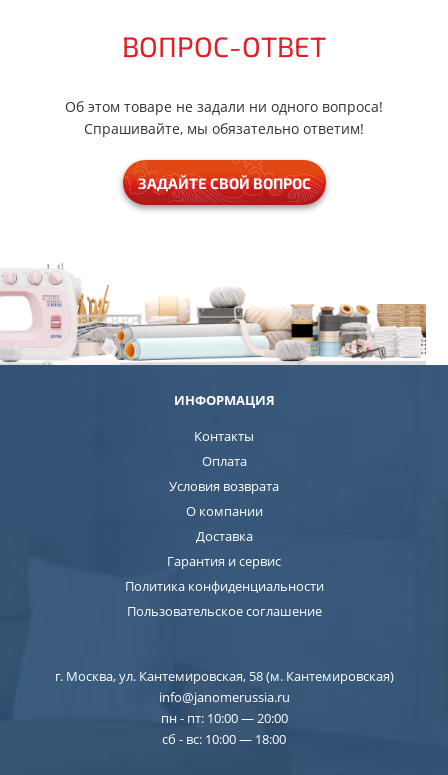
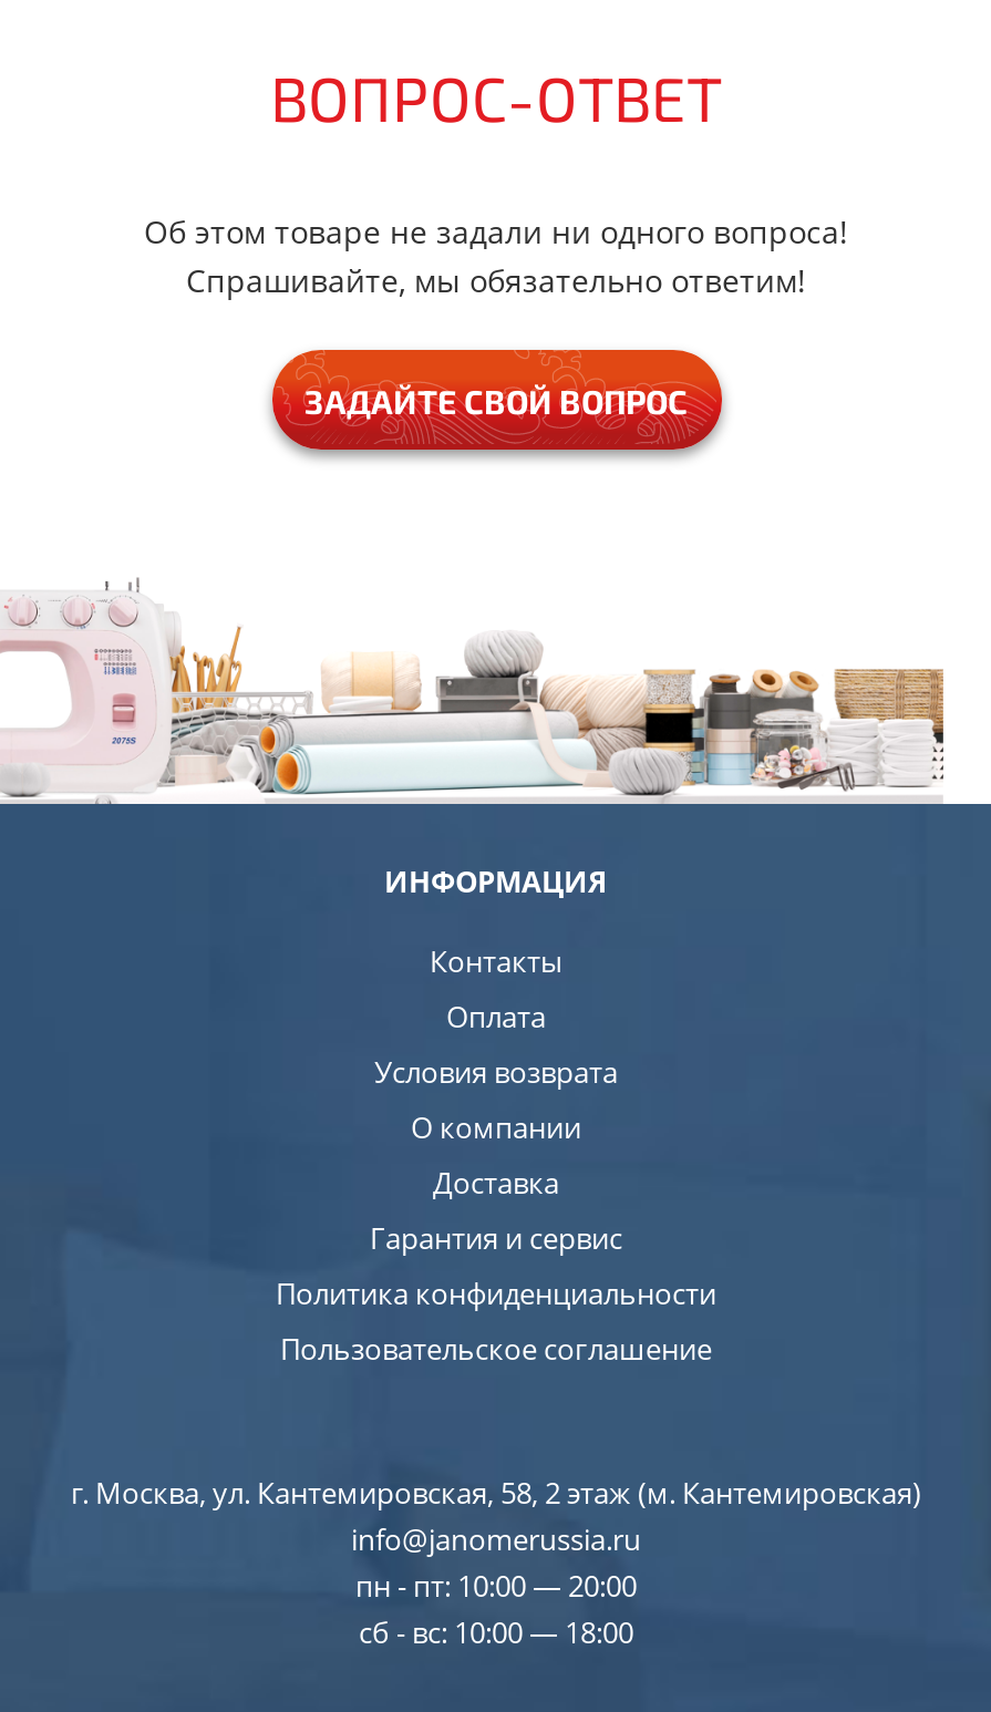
[54,667,393,685] г. Москва, ул. Кантемировская, 58 (м. Кантемировская) -> [71,1473,921,1513] г. Москва, ул. Кантемировская, 58, 2 этаж (м. Кантемировская)

